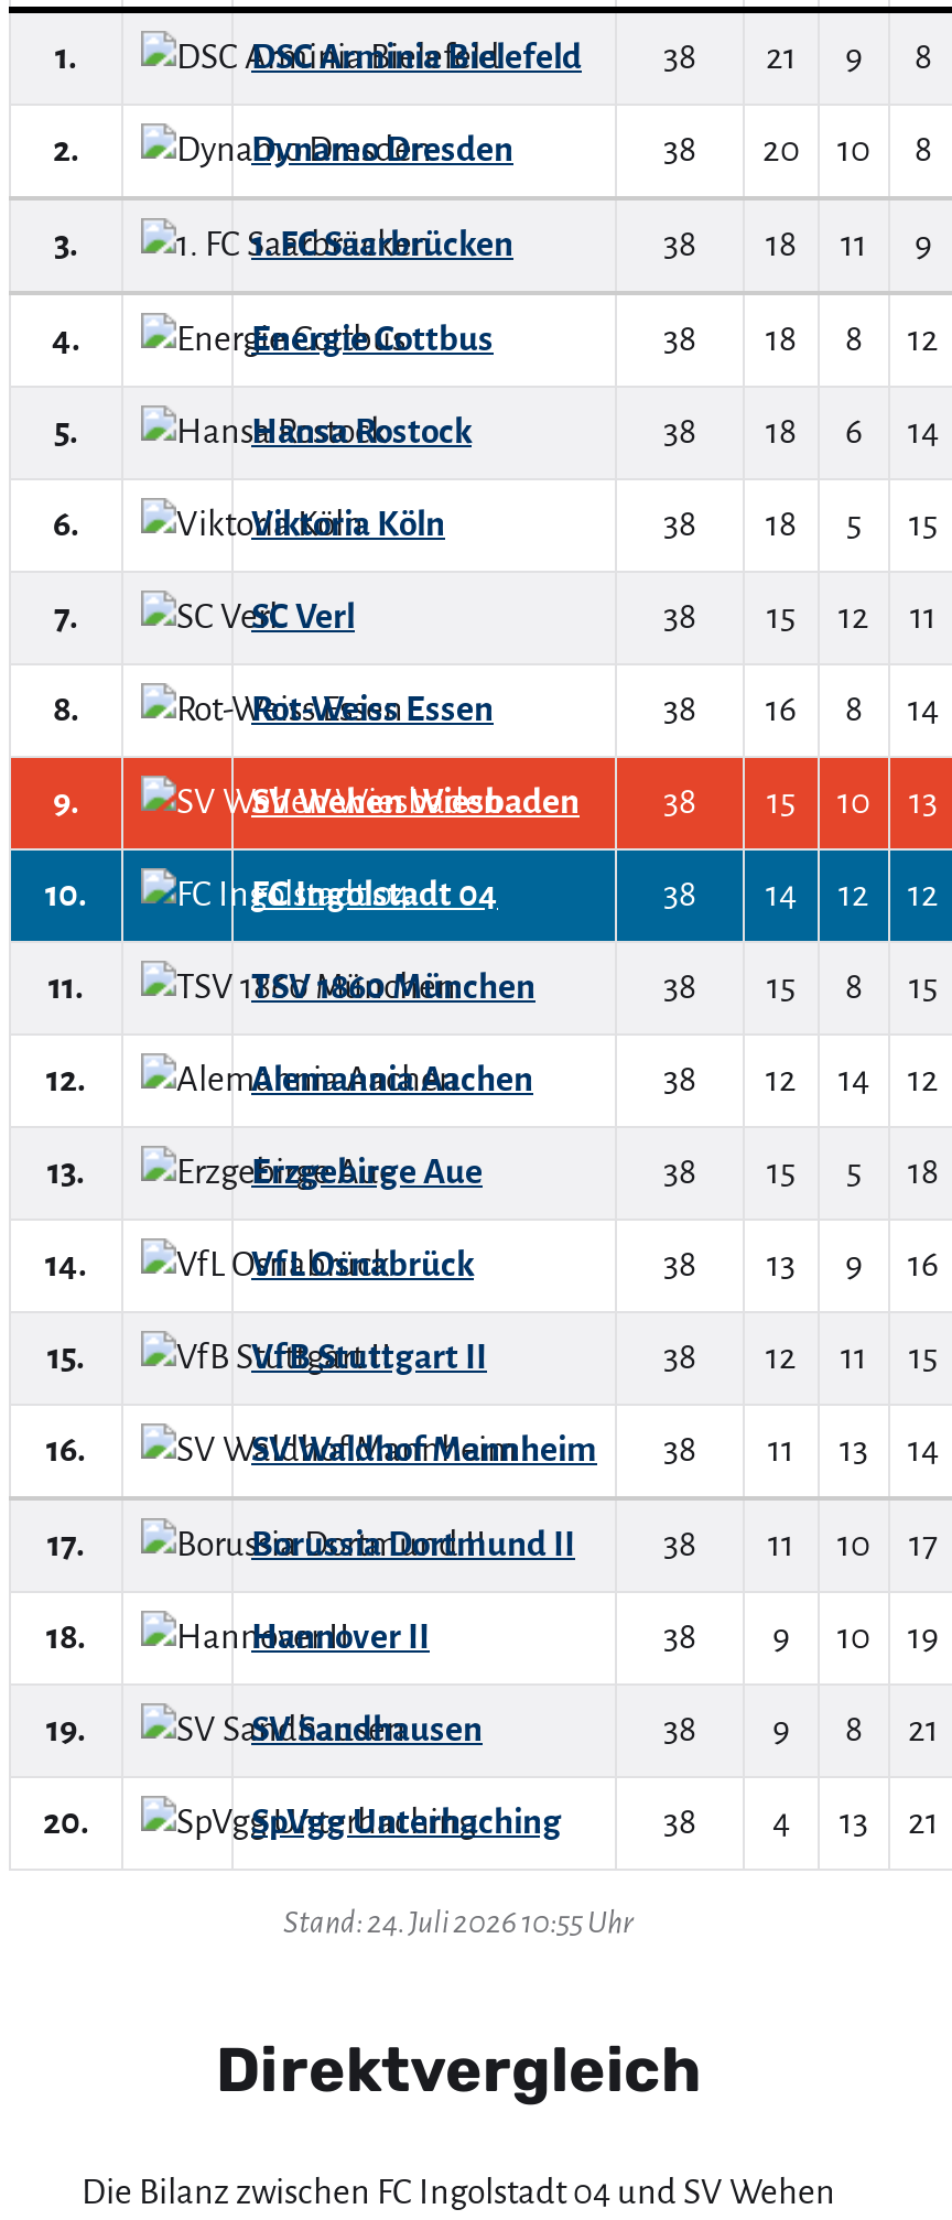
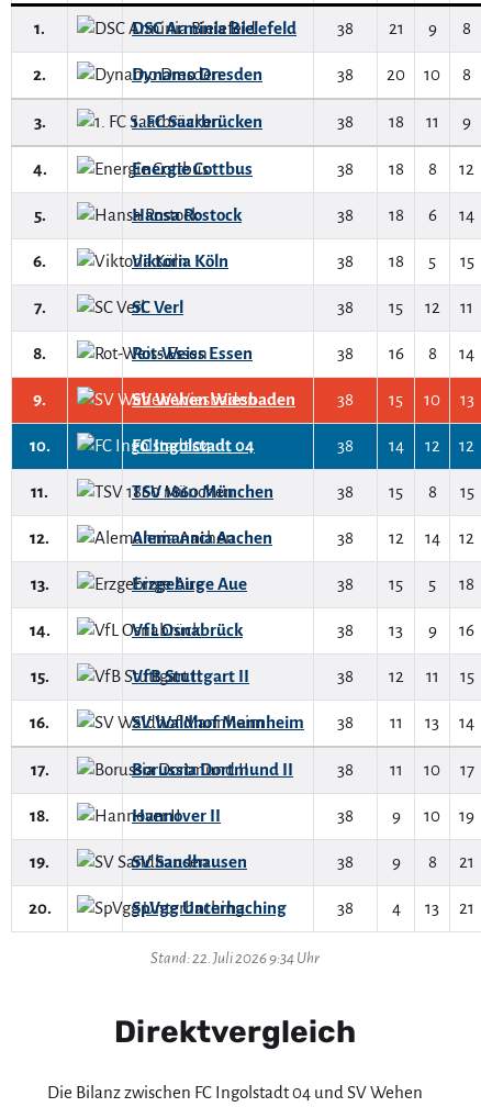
[283,1906,634,1939] Stand: 24. Juli 2026 10:55 Uhr -> [150,950,320,966] Stand: 22. Juli 2026 9:34 Uhr

